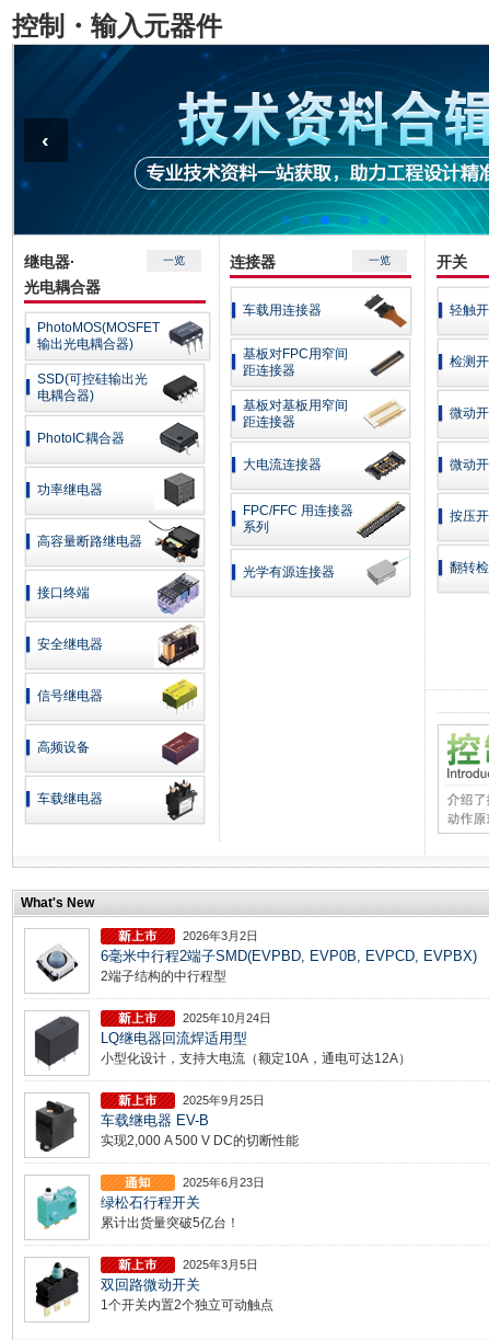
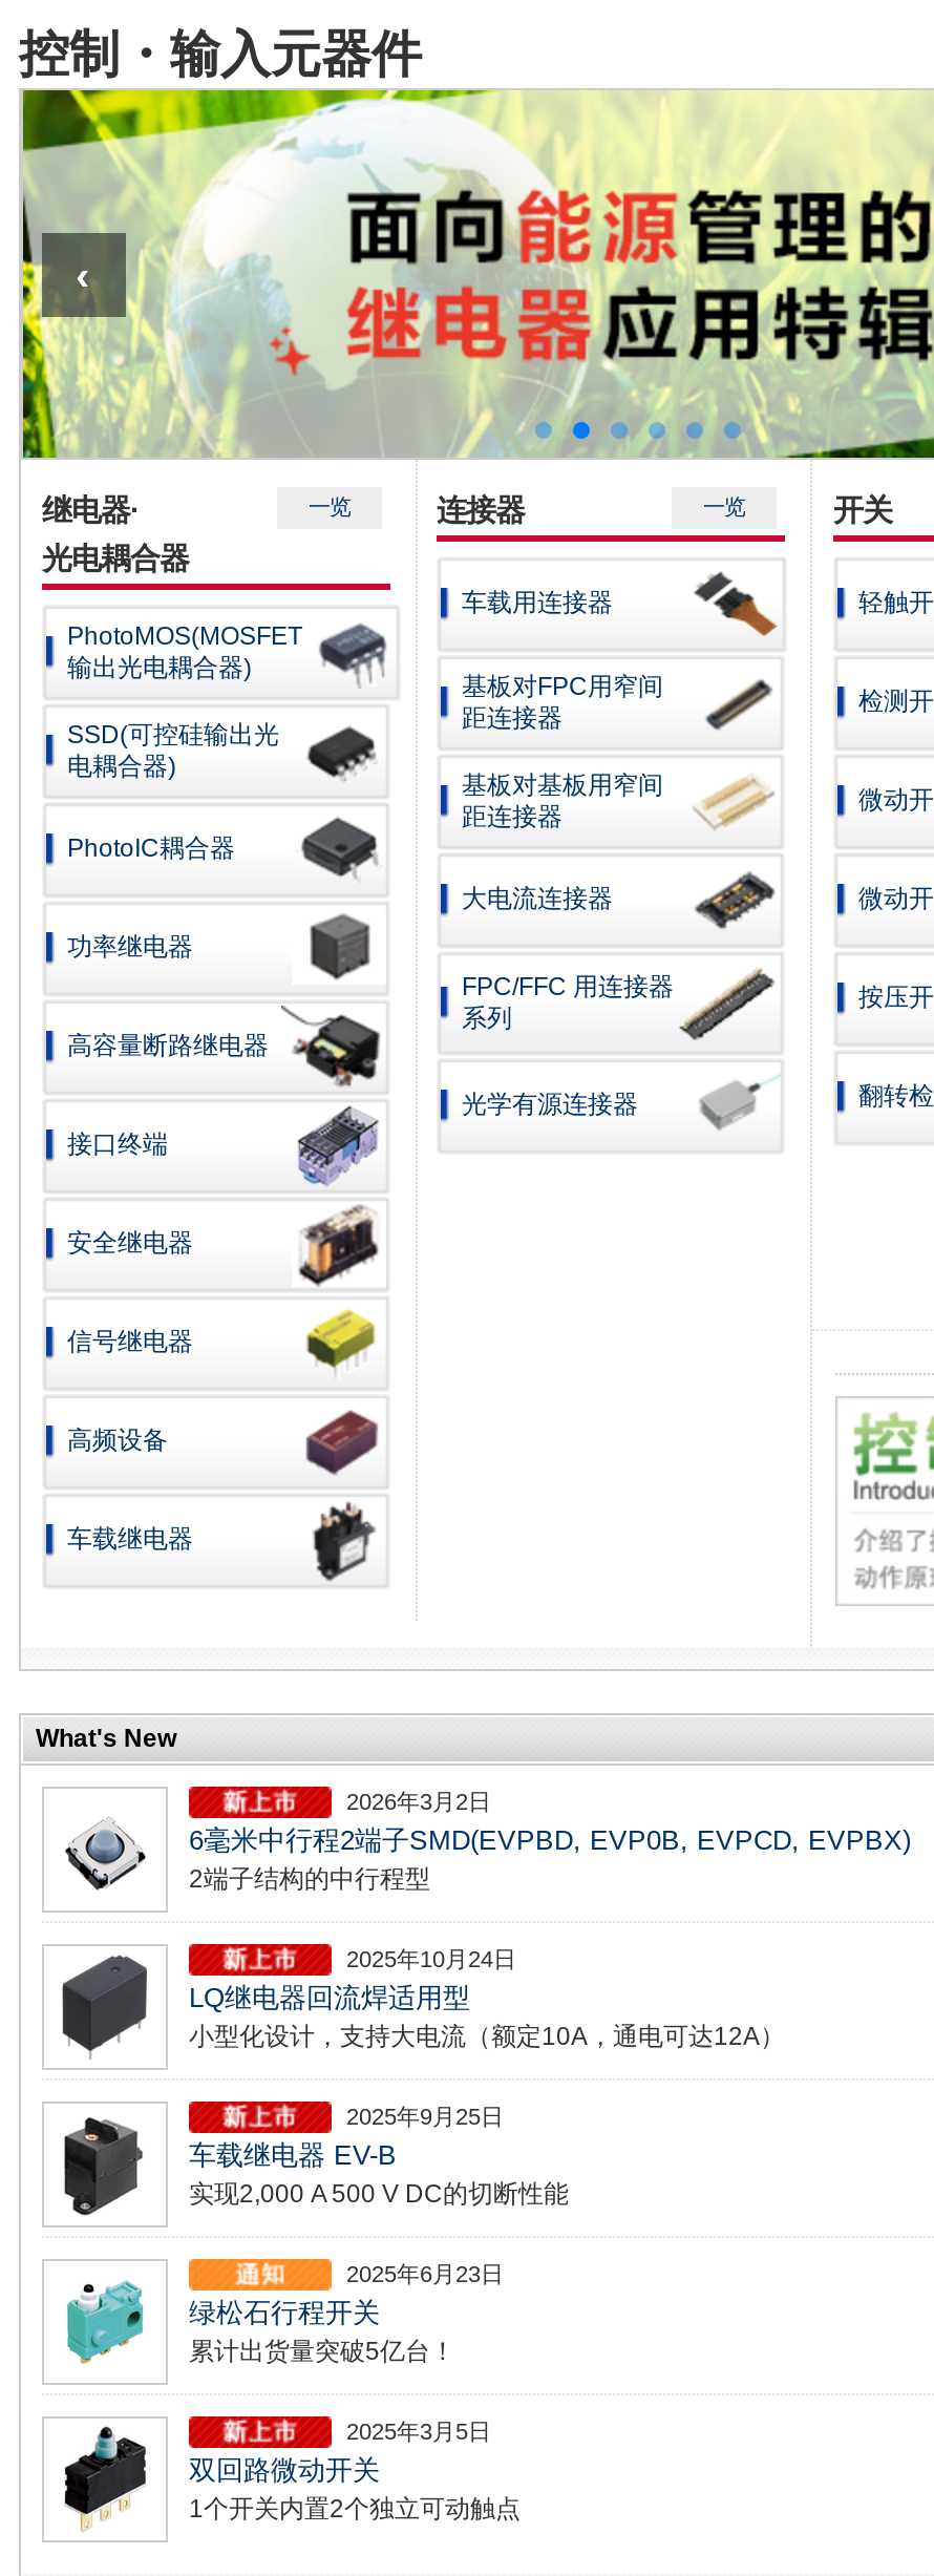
[13,44,486,236] [image] -> [21,88,928,460] [image]

